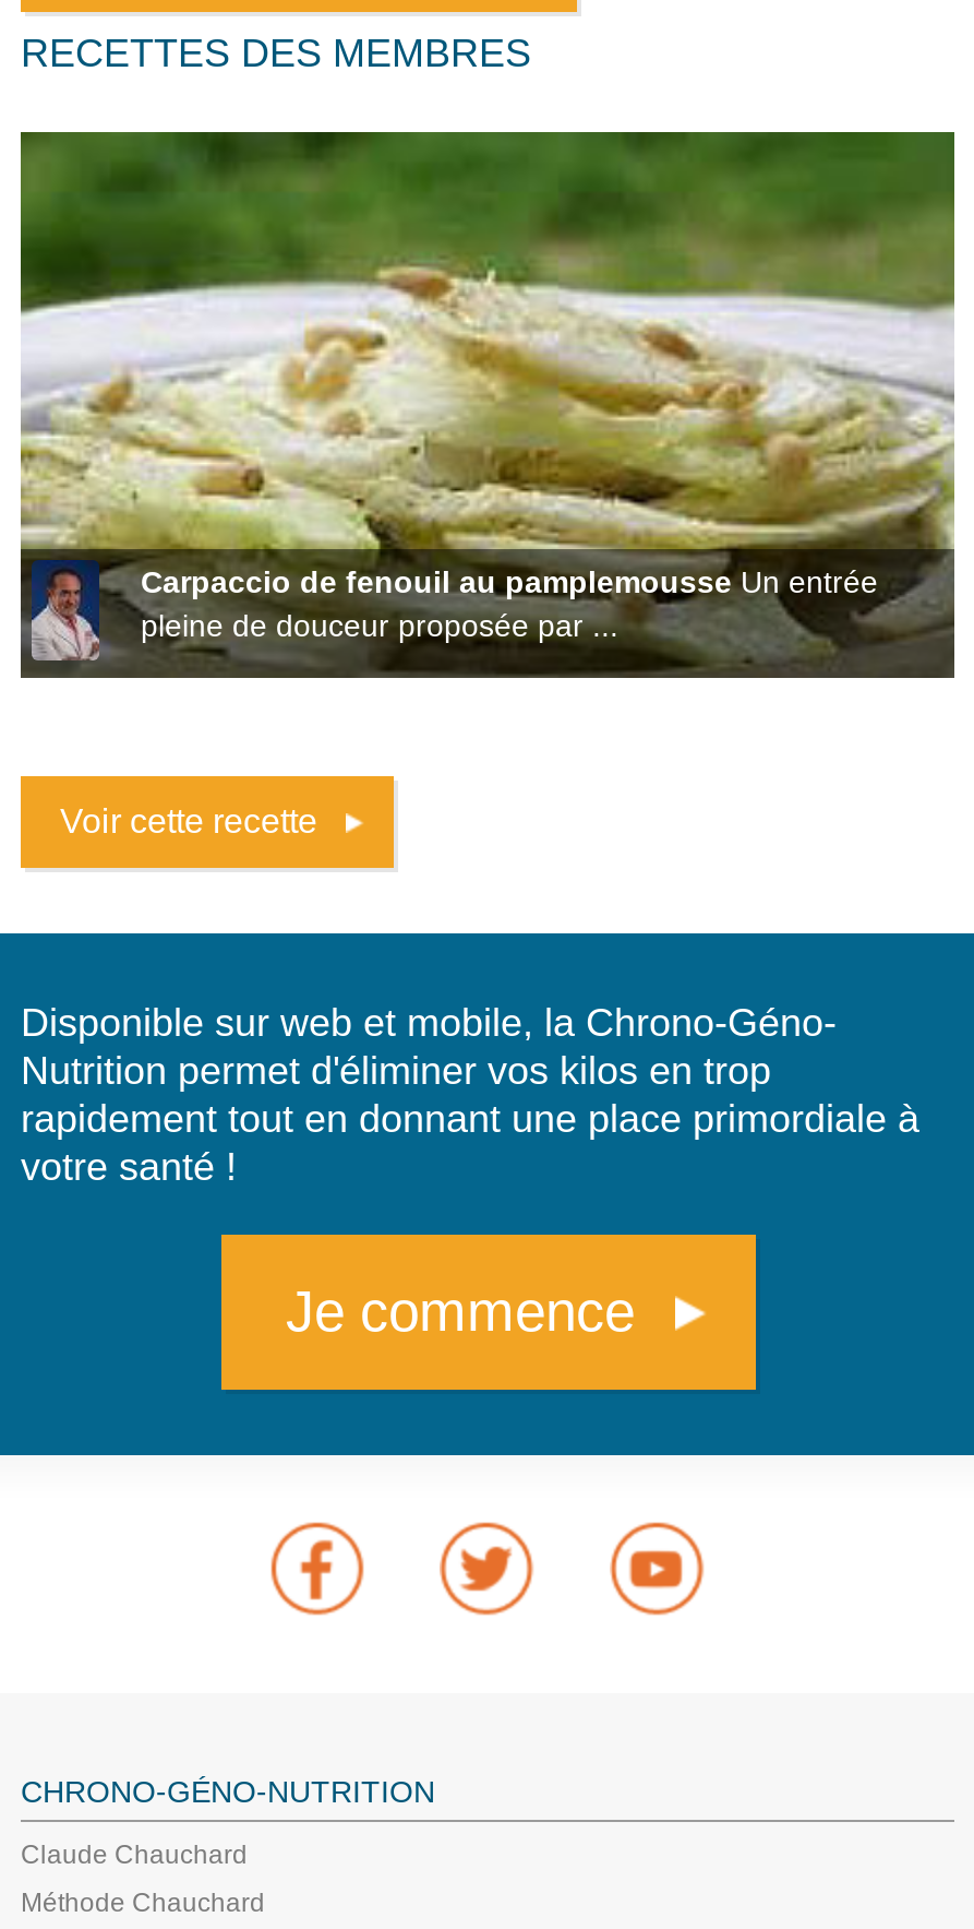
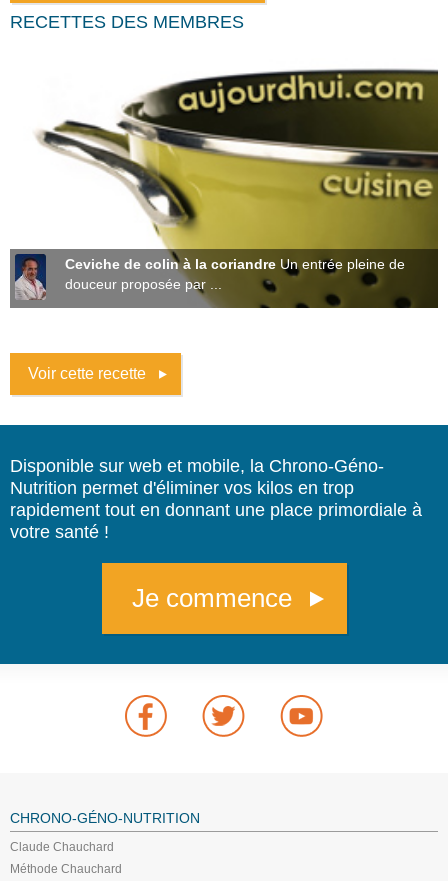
[19,130,957,678] [image] | Carpaccio de fenouil au pamplemousse Un entrée | pleine de douceur proposée par ... -> [10,58,439,308] [image] | Ceviche de colin à la coriandre Un entrée pleine de | douceur proposée par ...

